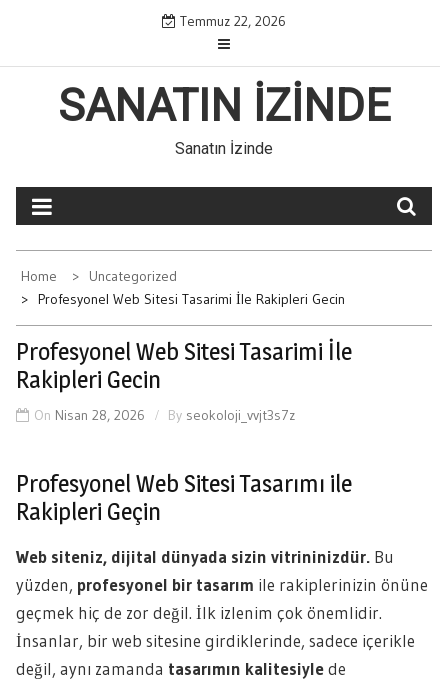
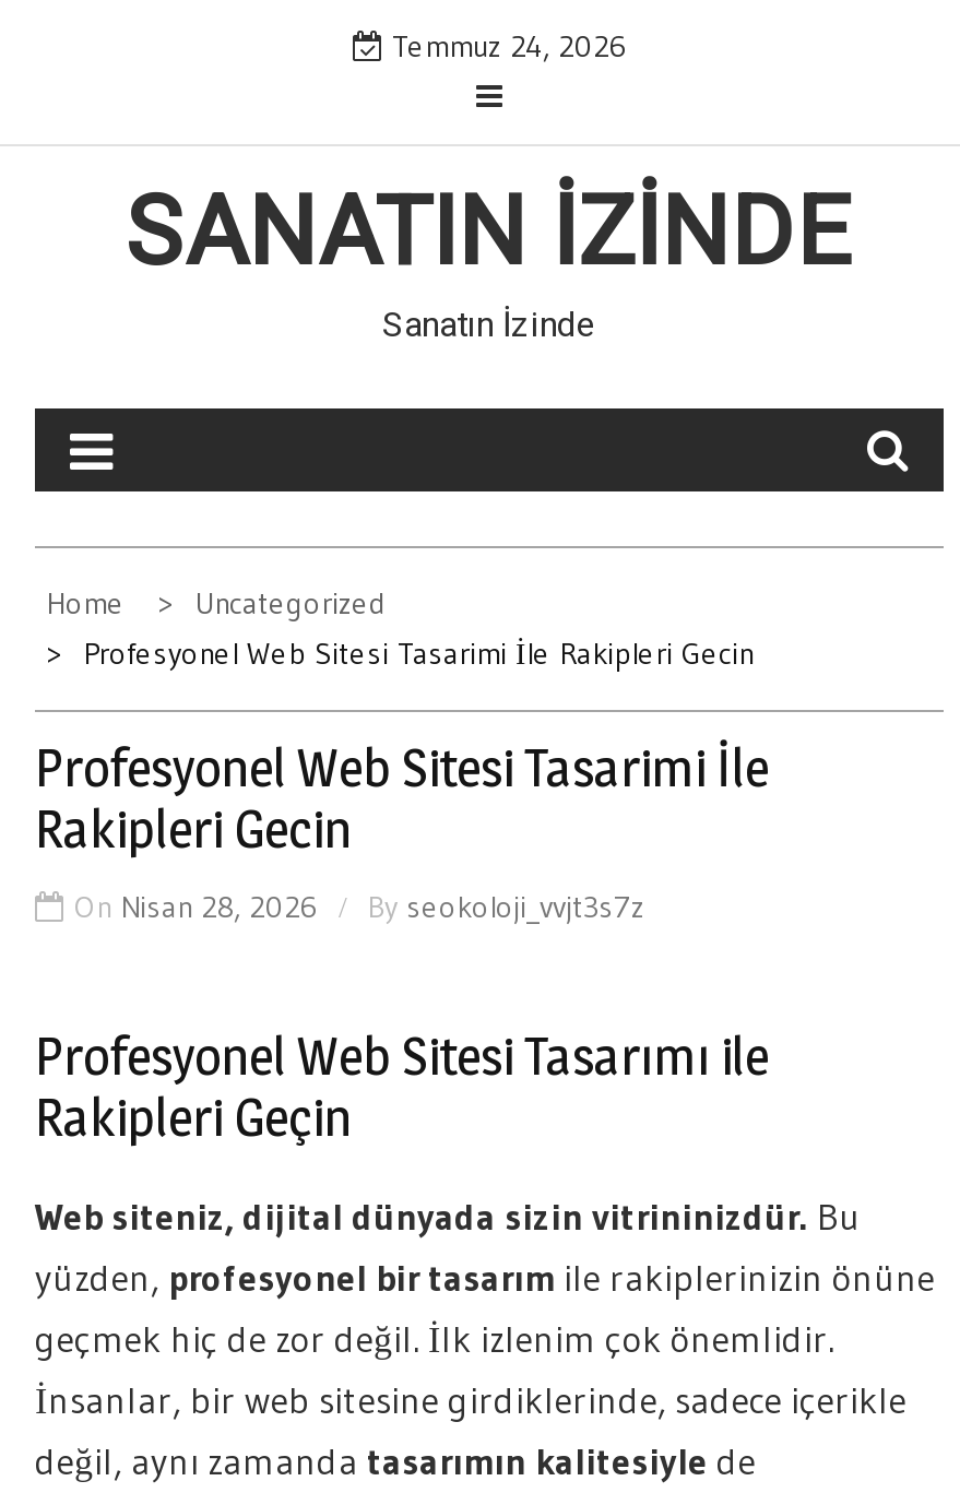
[176,12,286,30] Temmuz 22, 2026 -> [383,26,626,66] Temmuz 24, 2026

